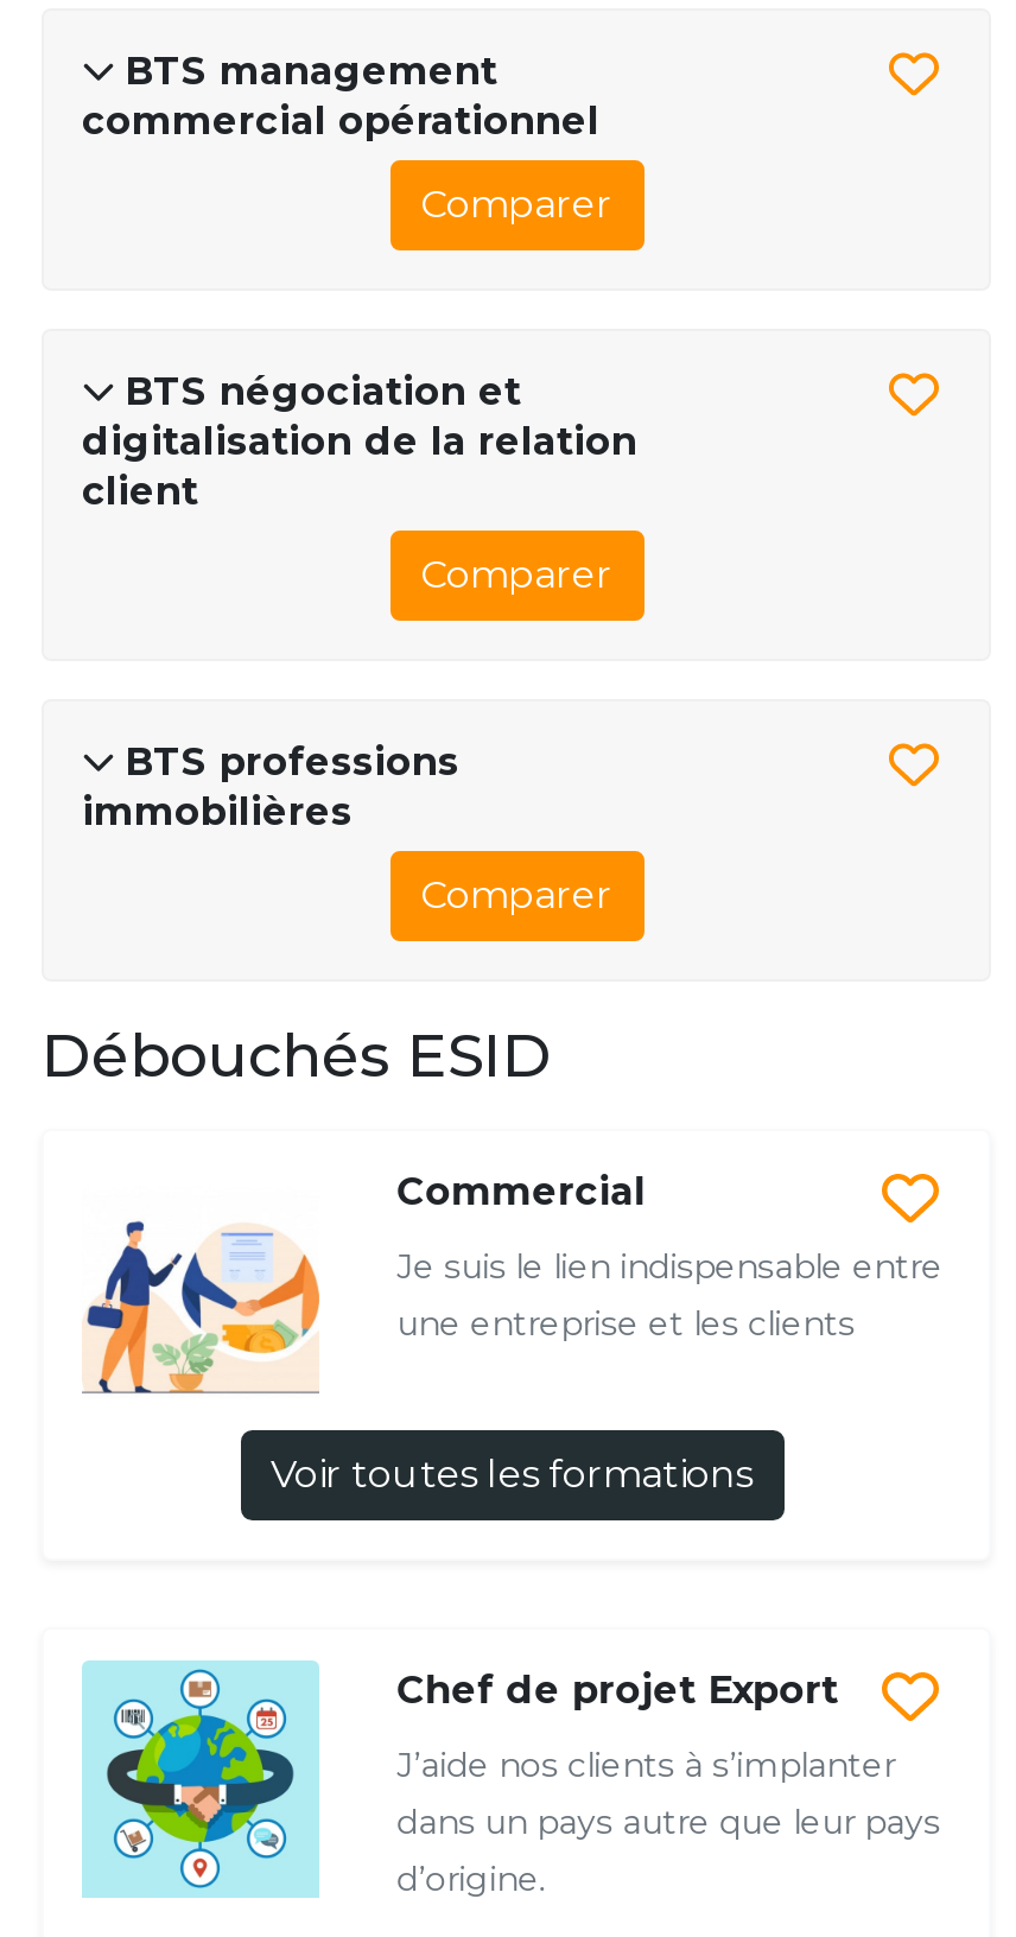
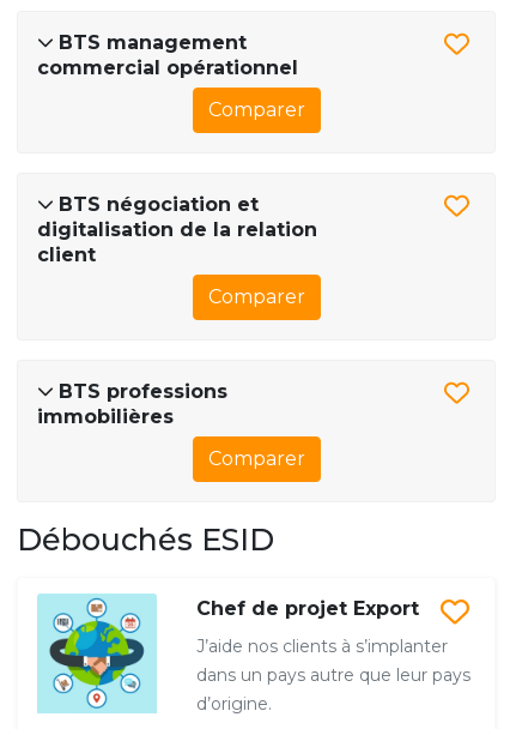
[84,1168,943,1497] [image] | Commercial | Je suis le lien indispensable entre | une entreprise et les clients | Voir toutes les formations -> none

